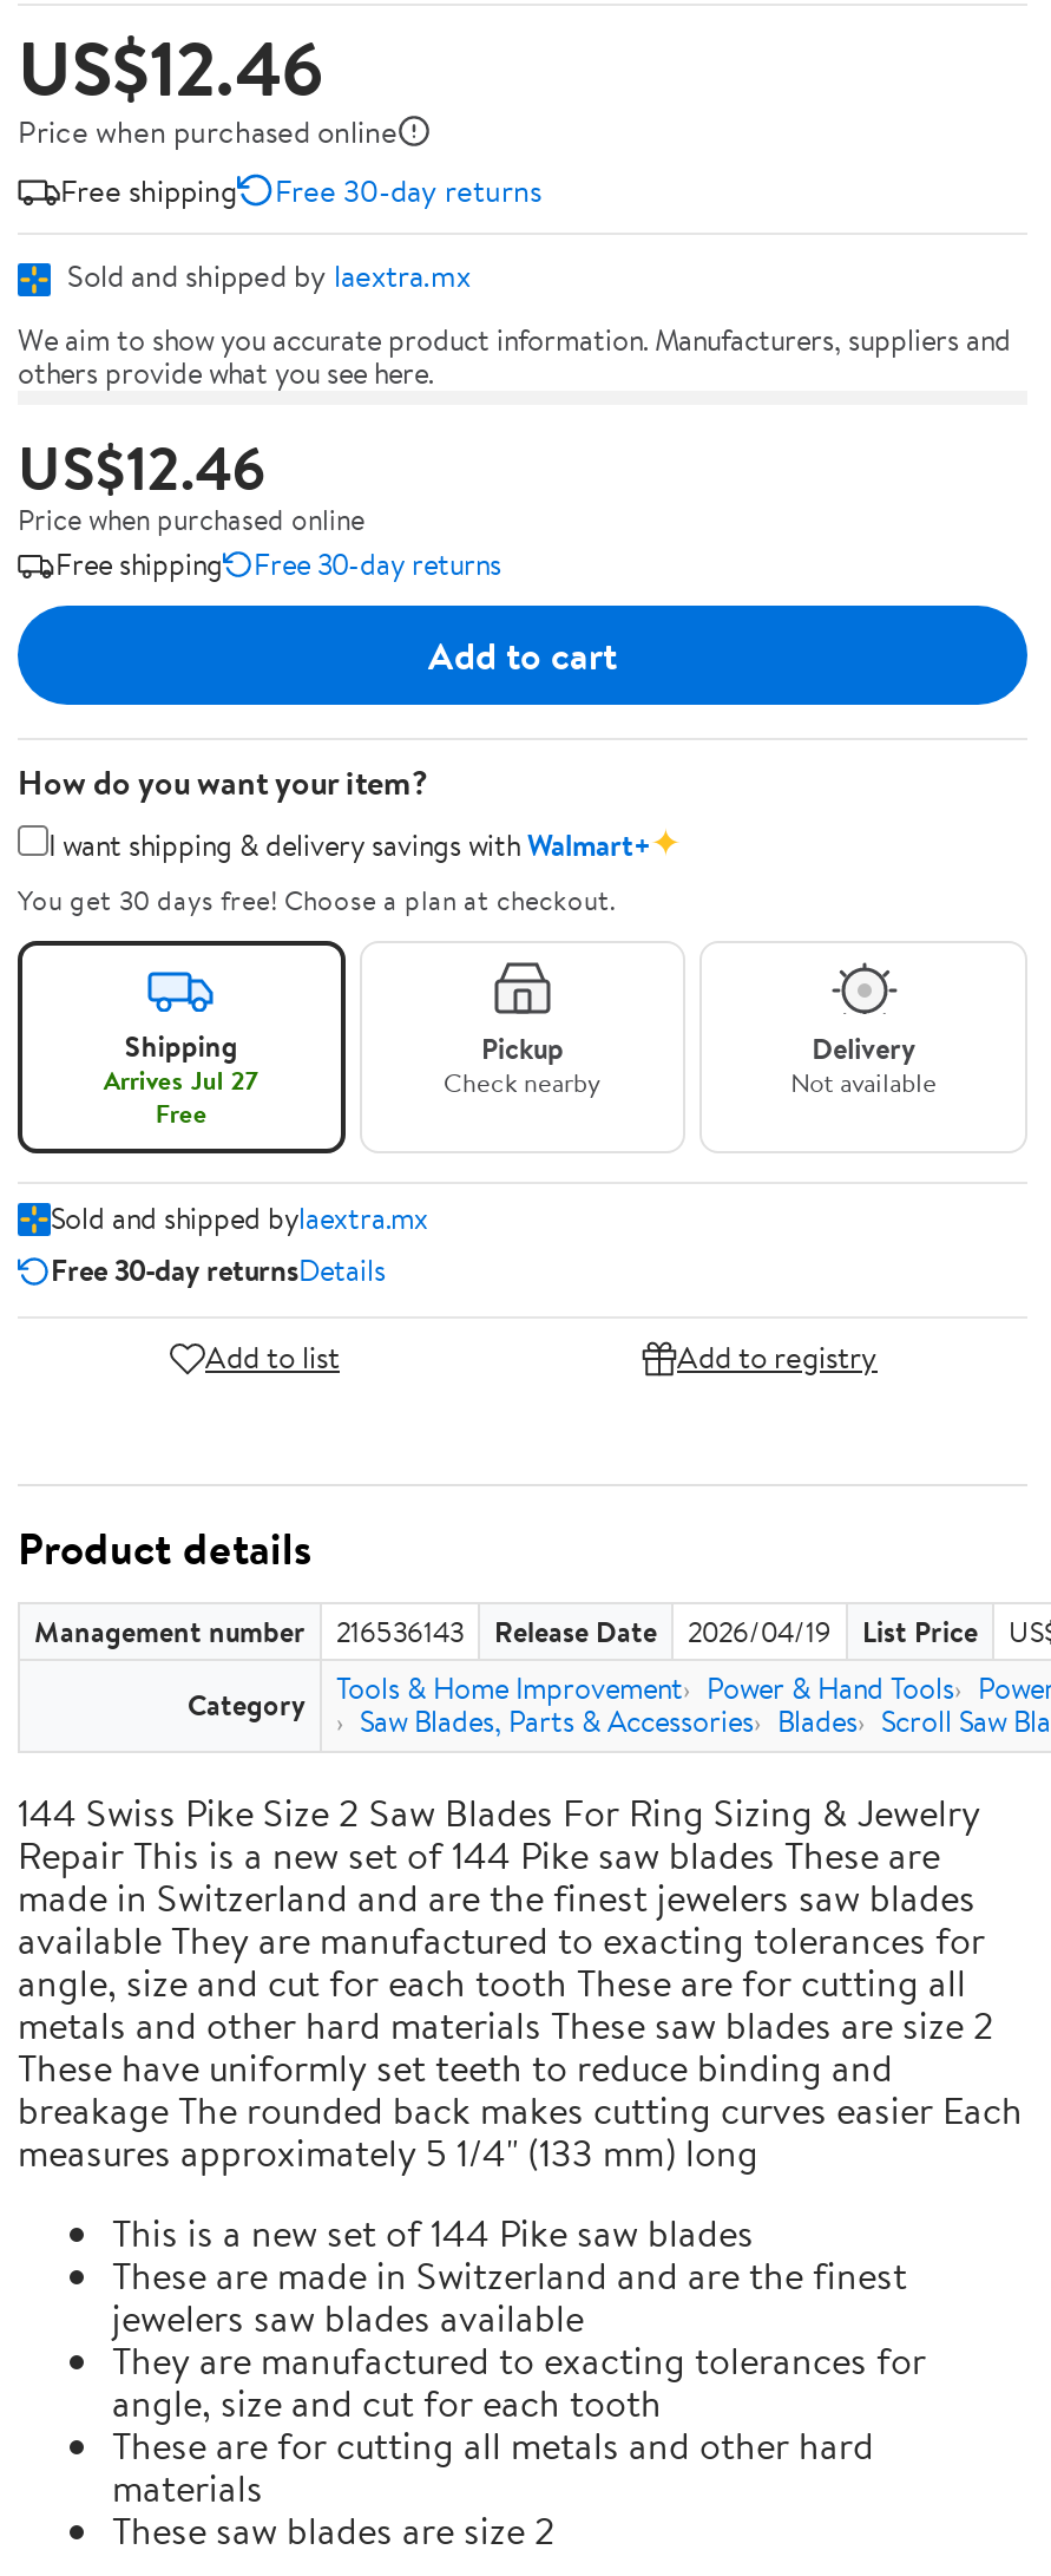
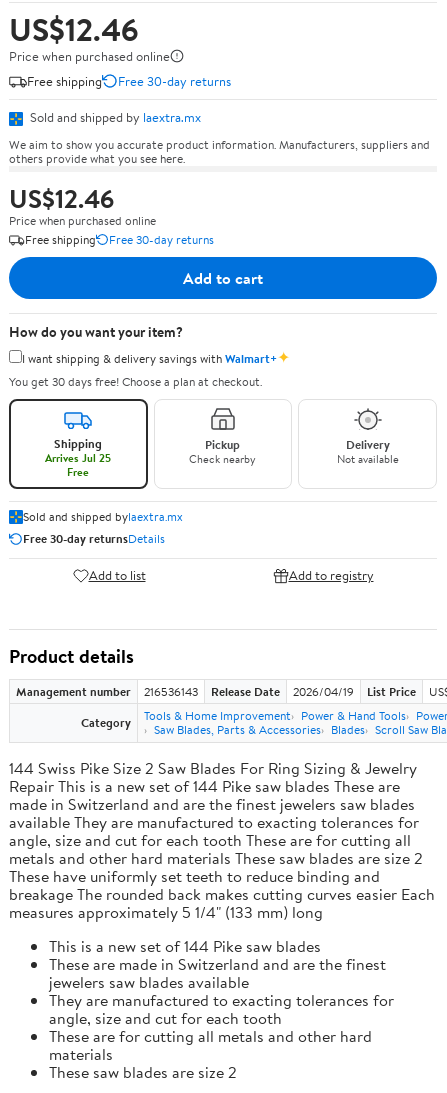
[103,1061,259,1099] Arrives Jul 27 -> [45,450,111,466] Arrives Jul 25

